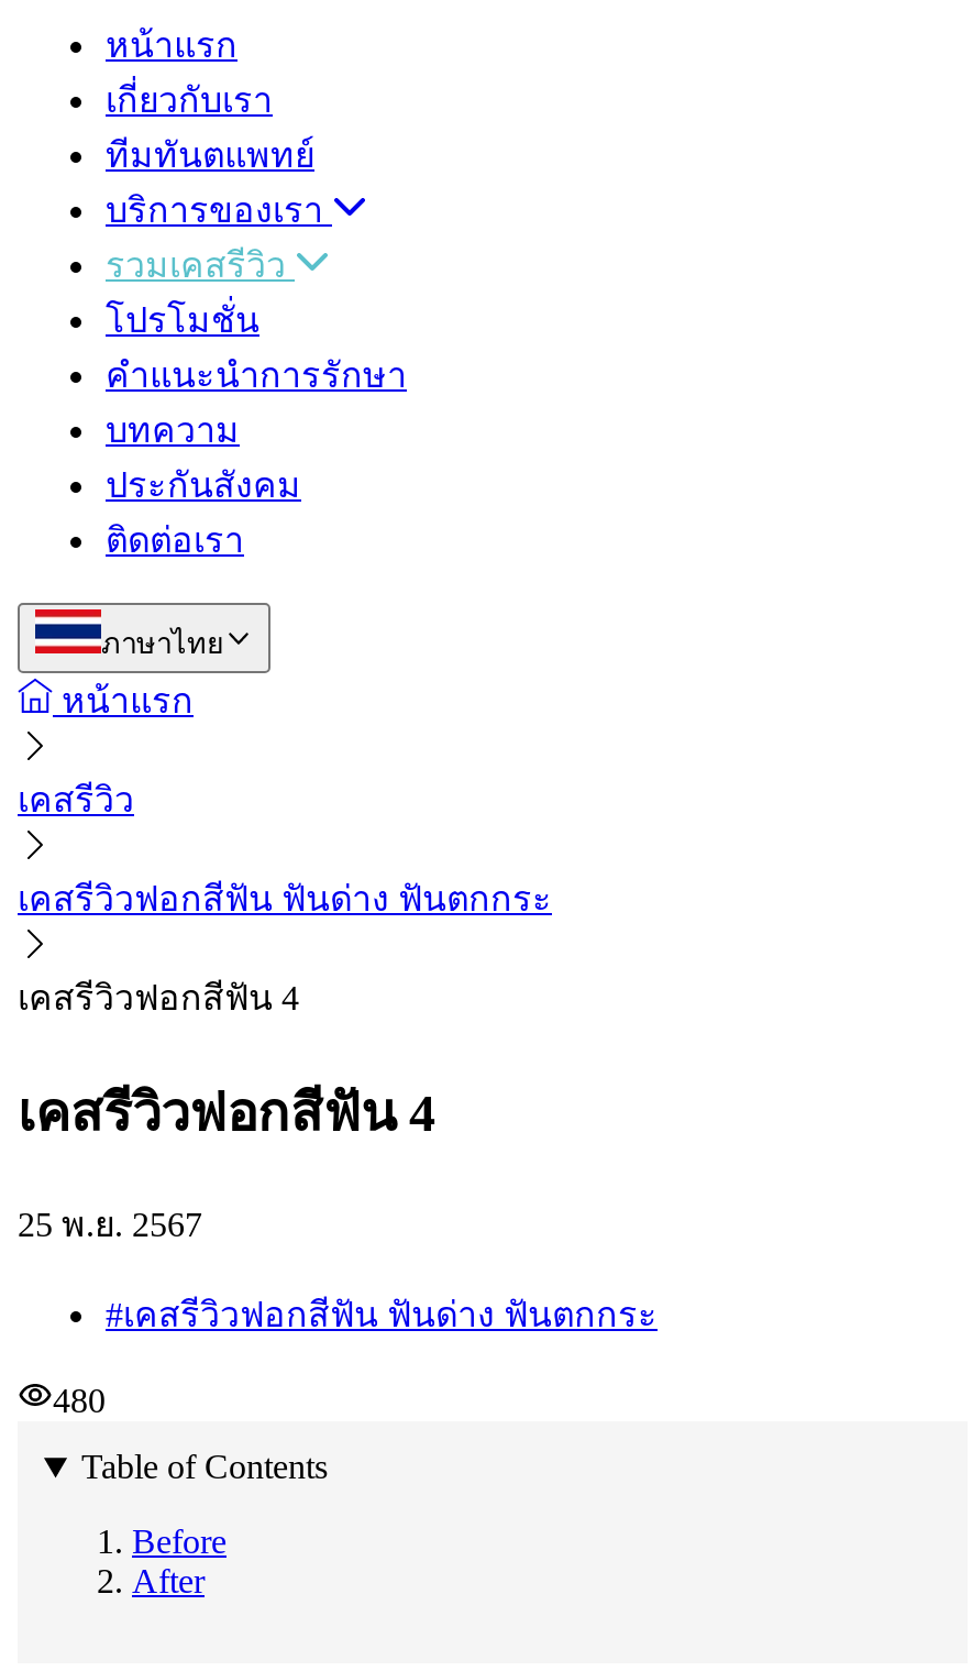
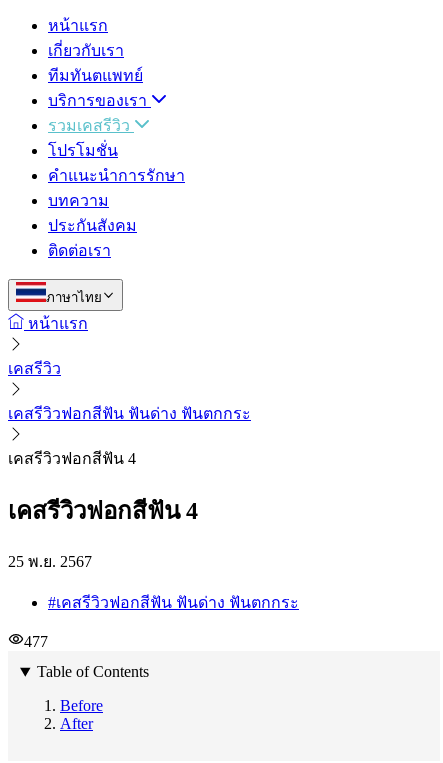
[53,1383,106,1420] 480 -> [24,633,48,650] 477

